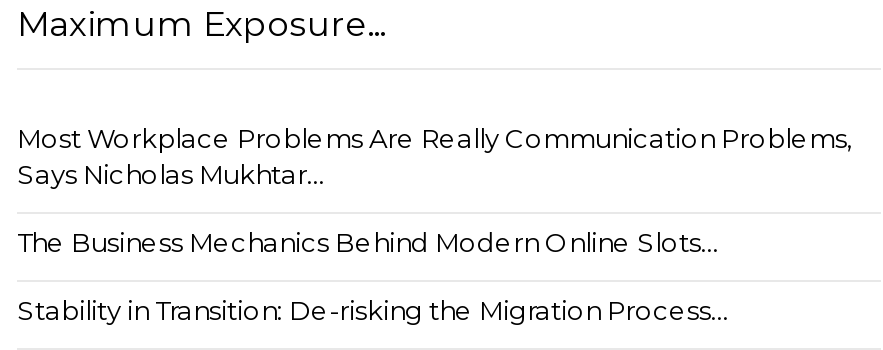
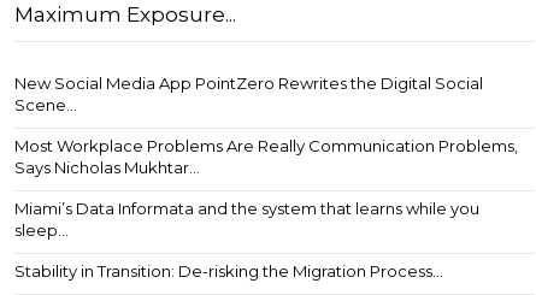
none -> [14,74,483,115] New Social Media App PointZero Rewrites the Digital Social | Scene...
[17,227,719,259] The Business Mechanics Behind Modern Online Slots... -> [14,199,479,240] Miami’s Data Informata and the system that learns while you | sleep...

